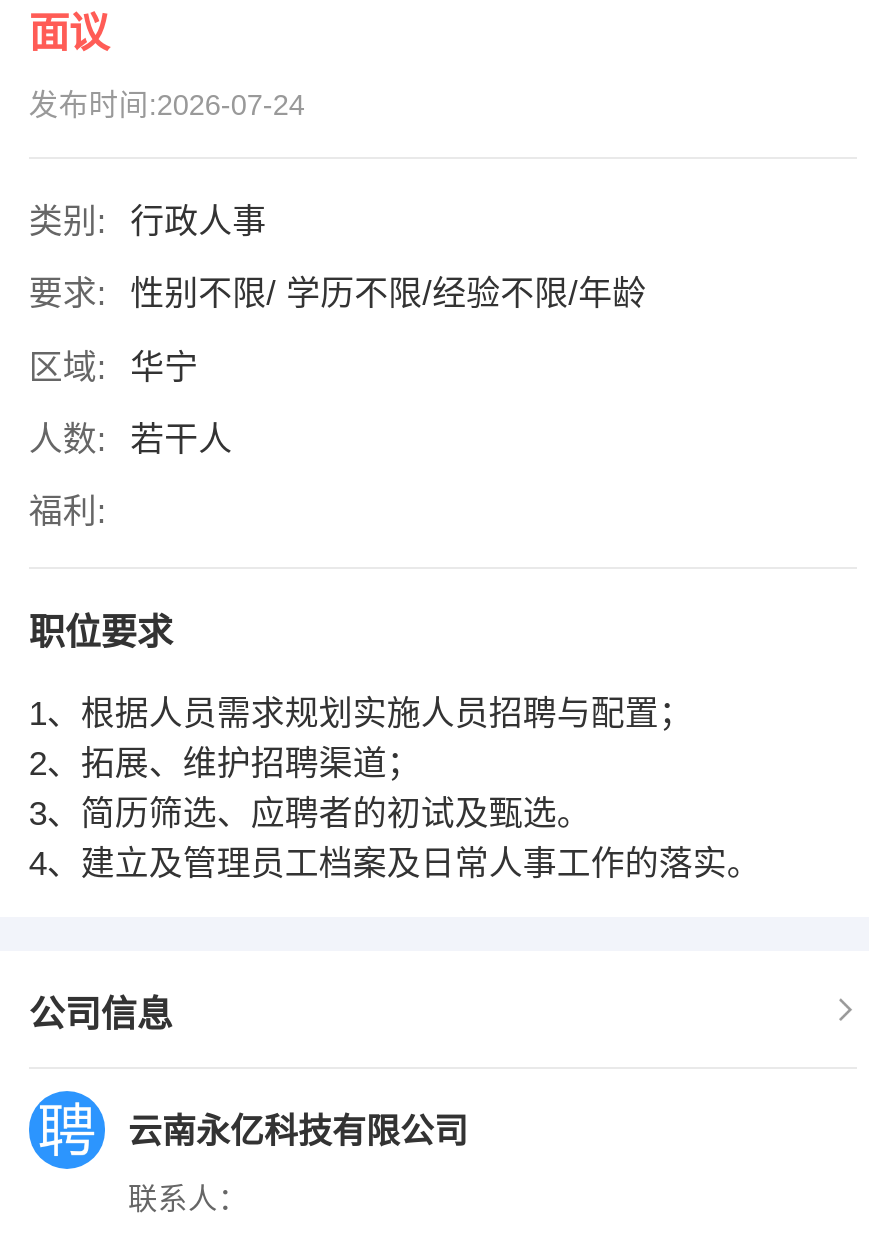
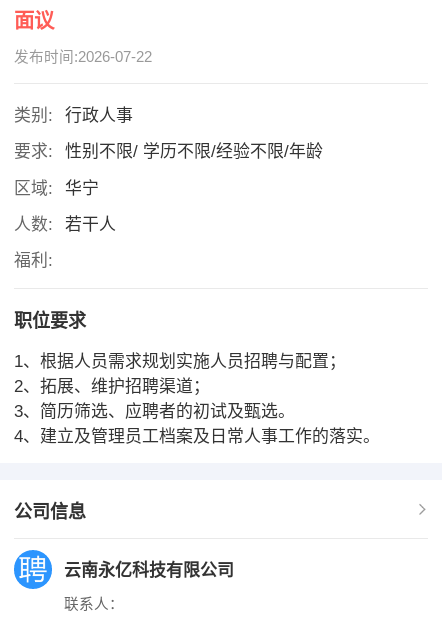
[29,89,305,121] 发布时间:2026-07-24 -> [14,49,152,65] 发布时间:2026-07-22

